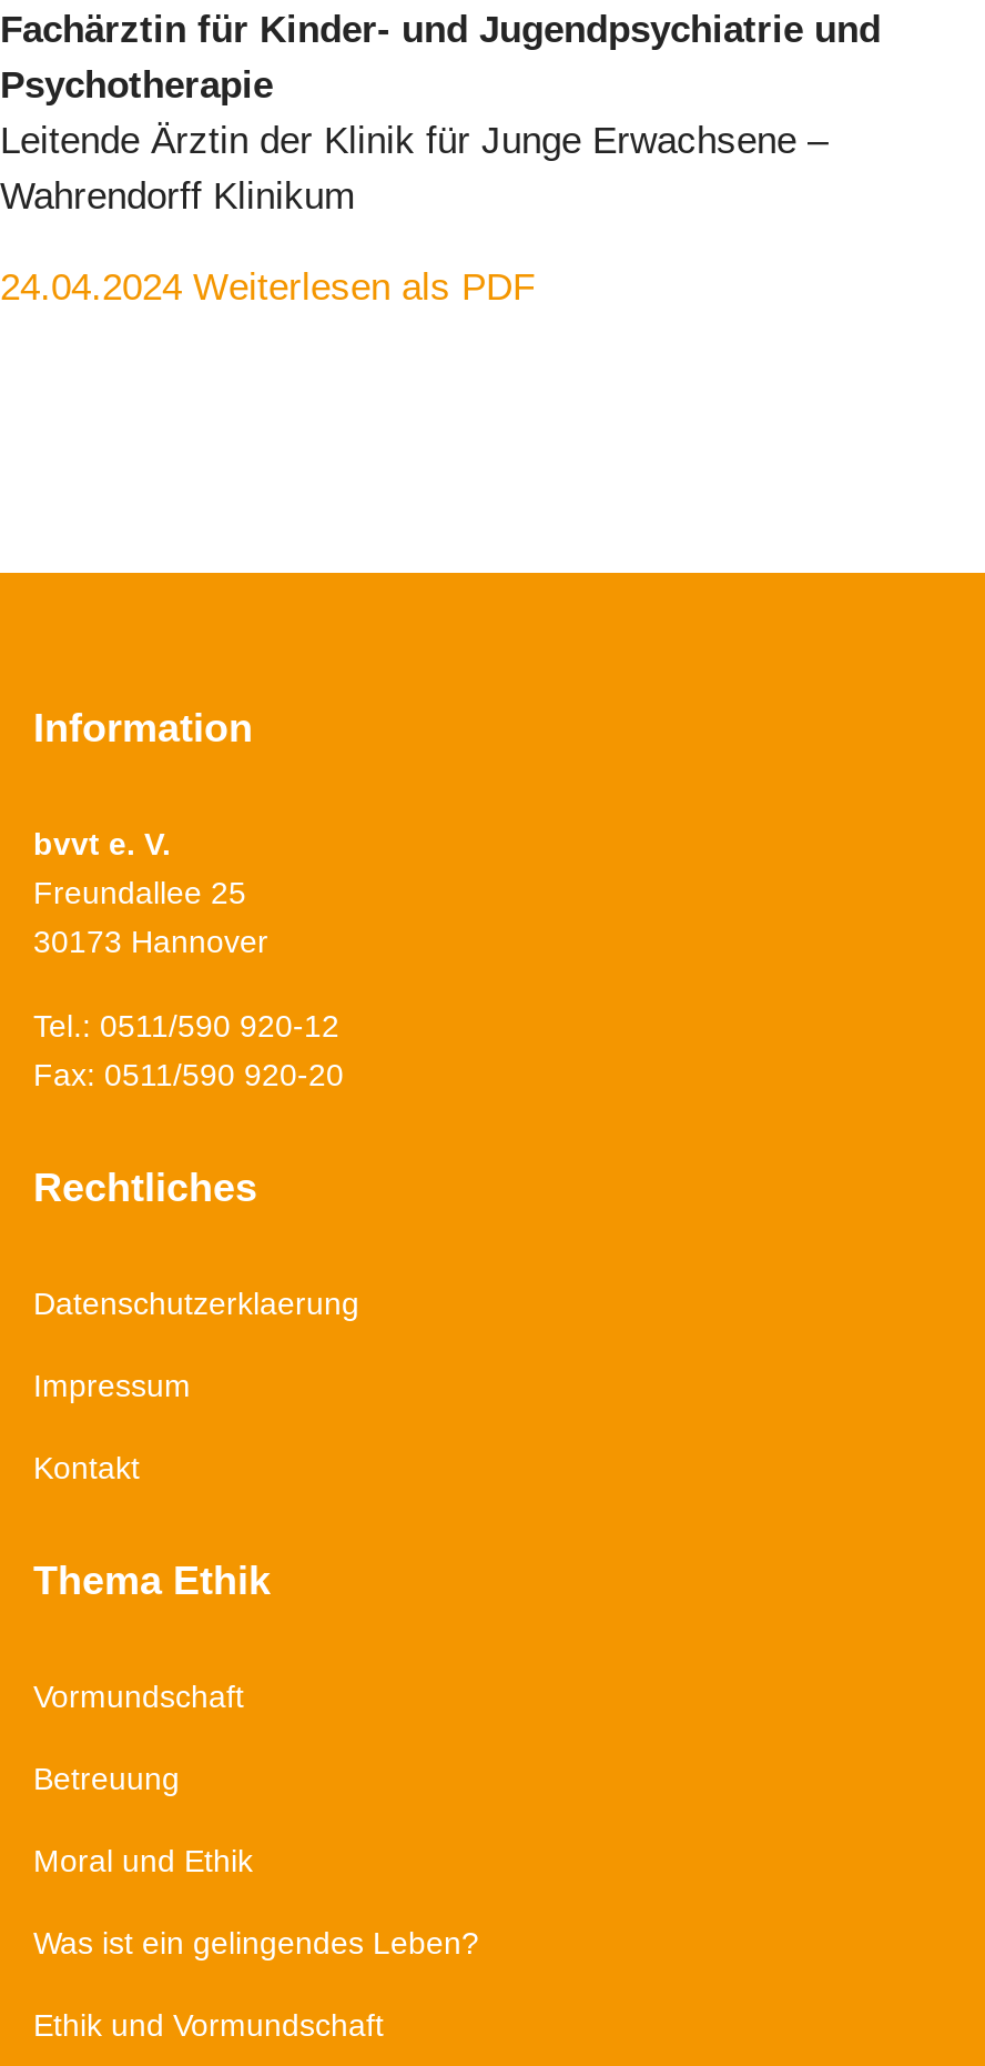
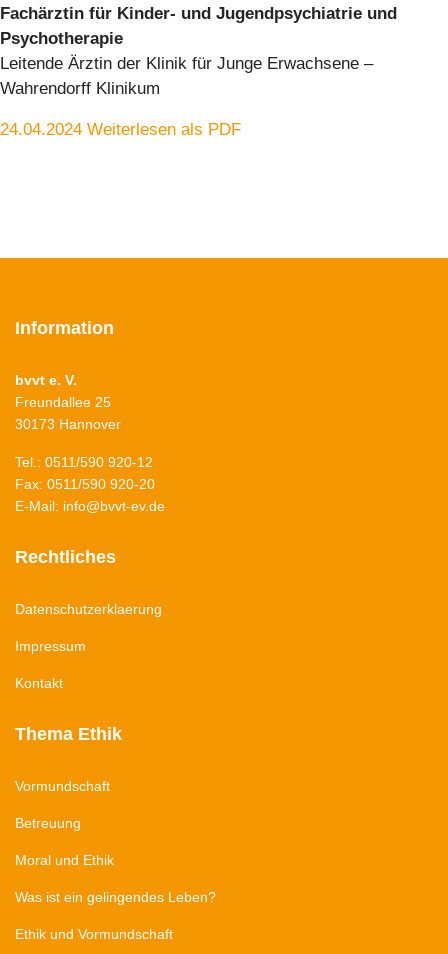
none -> [15,498,165,514] E-Mail: info@bvvt-ev.de

